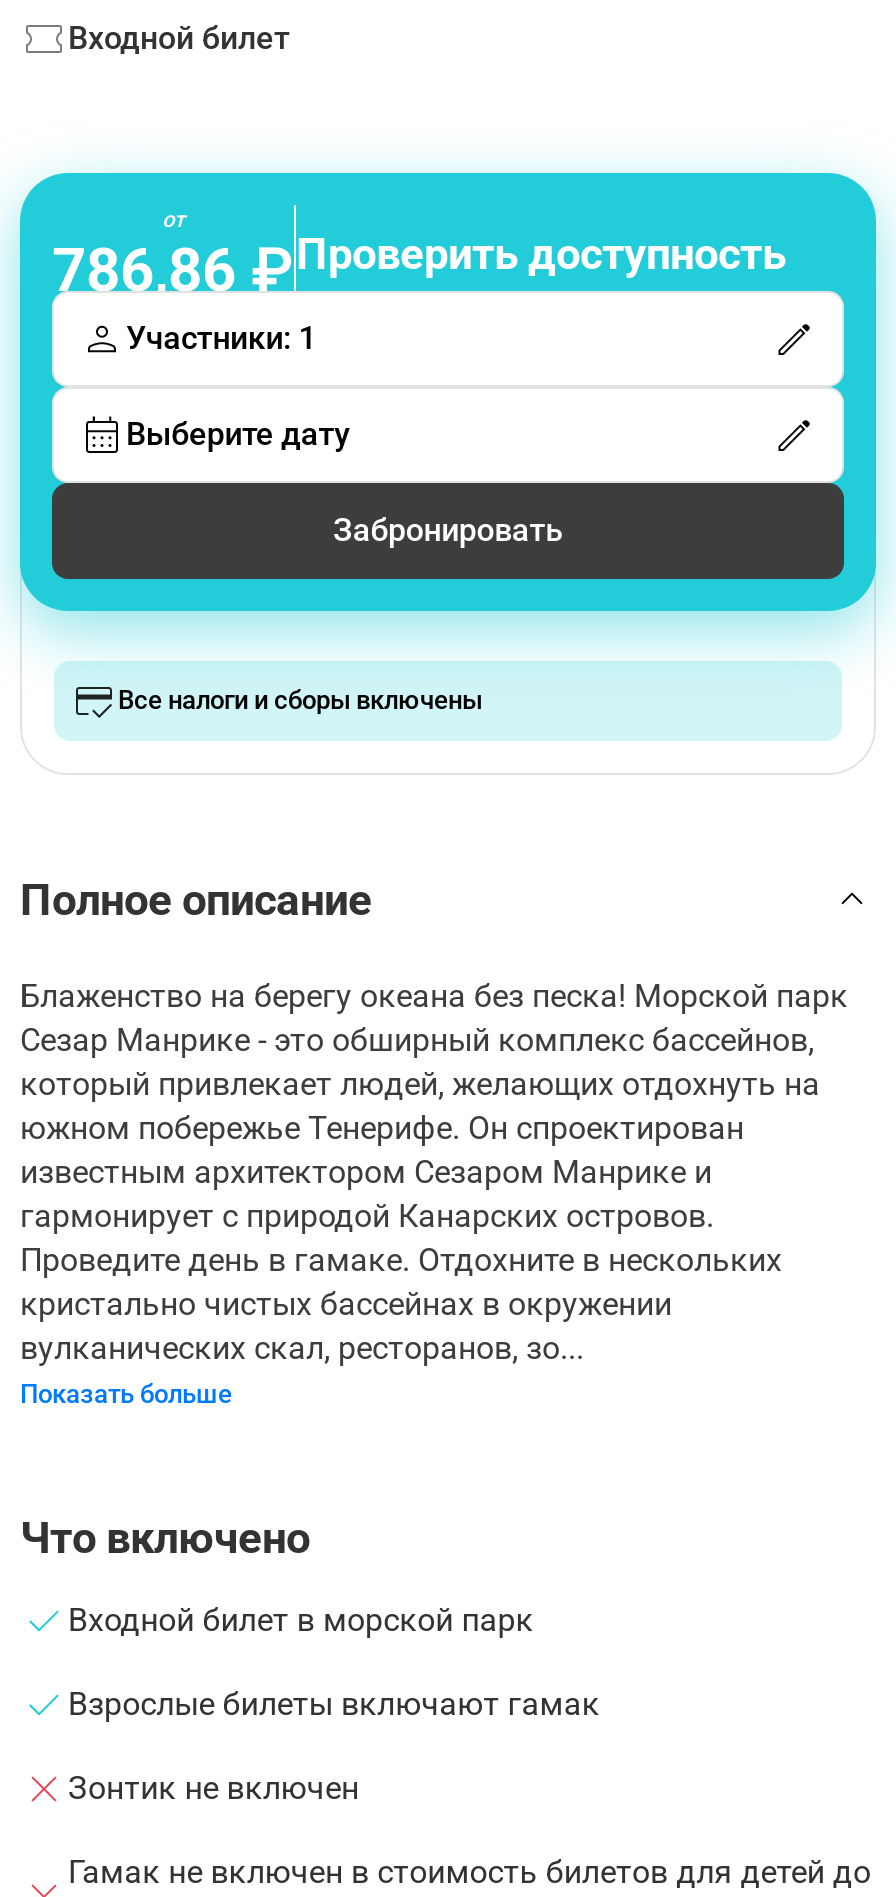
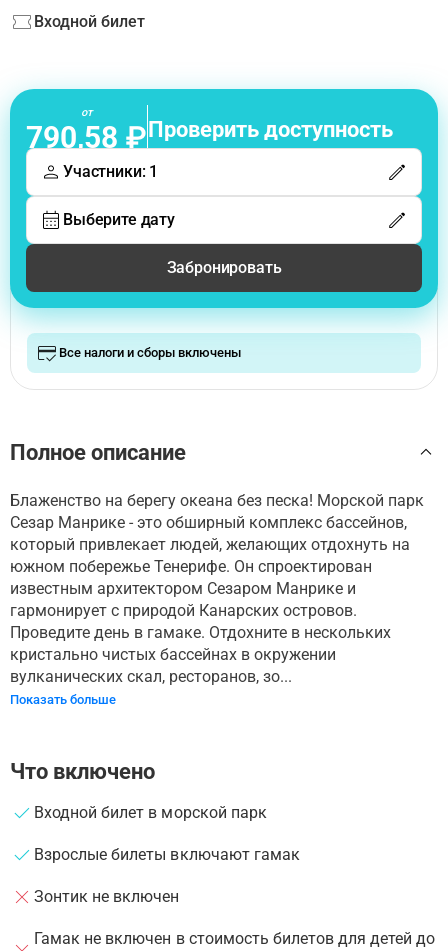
[52,230,786,305] 786,86 ₽Проверить доступность -> [26,117,393,155] 790,58 ₽Проверить доступность

